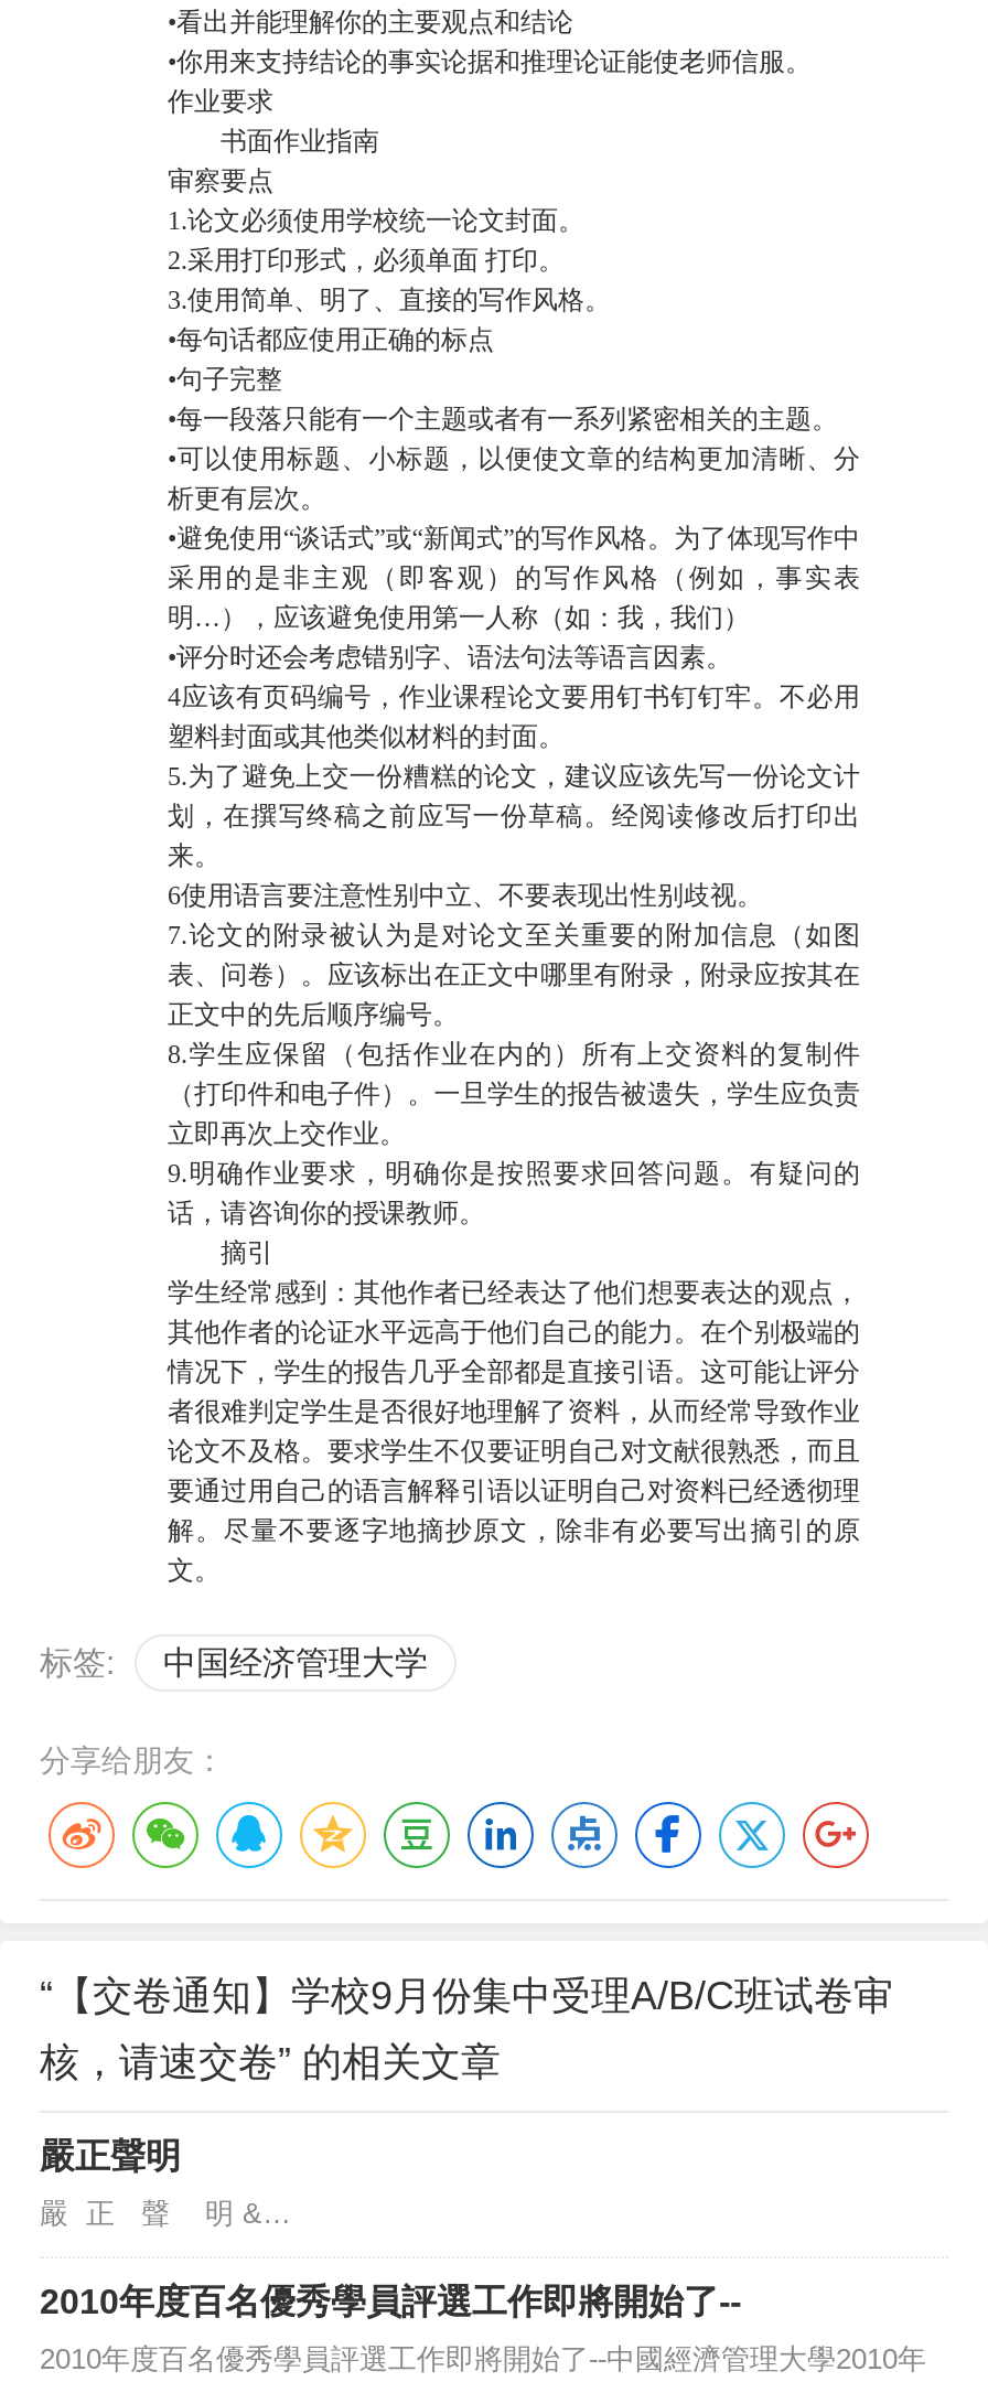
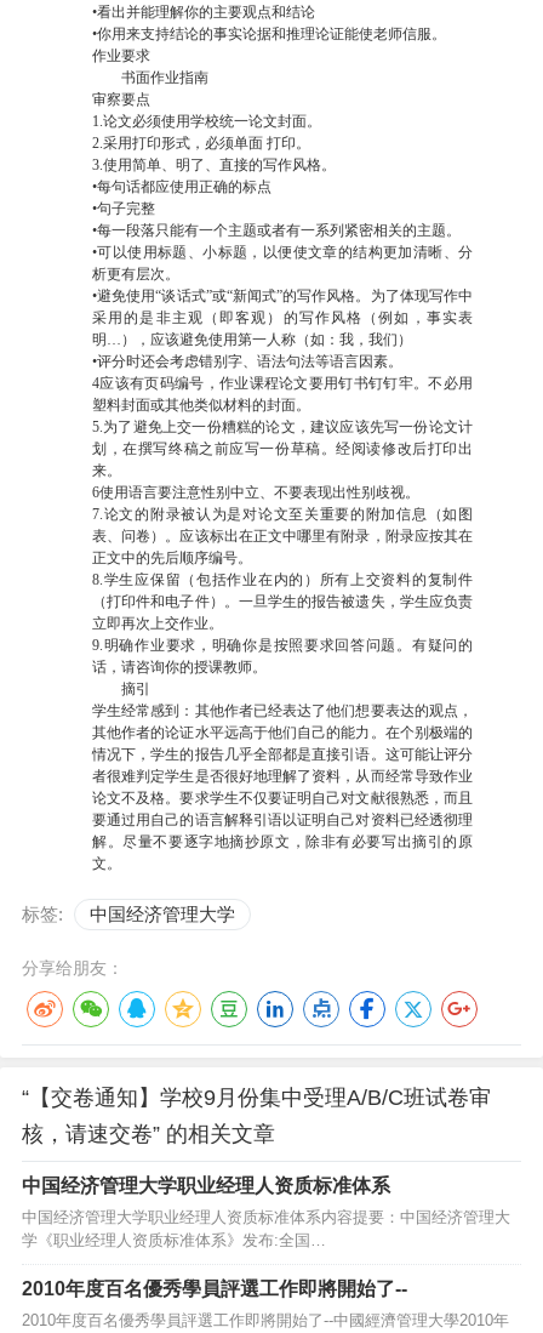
[40,2137,181,2175] 嚴正聲明 -> [22,1175,390,1196] 中国经济管理大学职业经理人资质标准体系
[40,2197,291,2230] 嚴 正 聲 明 &… -> [22,1208,510,1249] 中国经济管理大学职业经理人资质标准体系内容提要：中国经济管理大 | 学《职业经理人资质标准体系》发布:全国…

